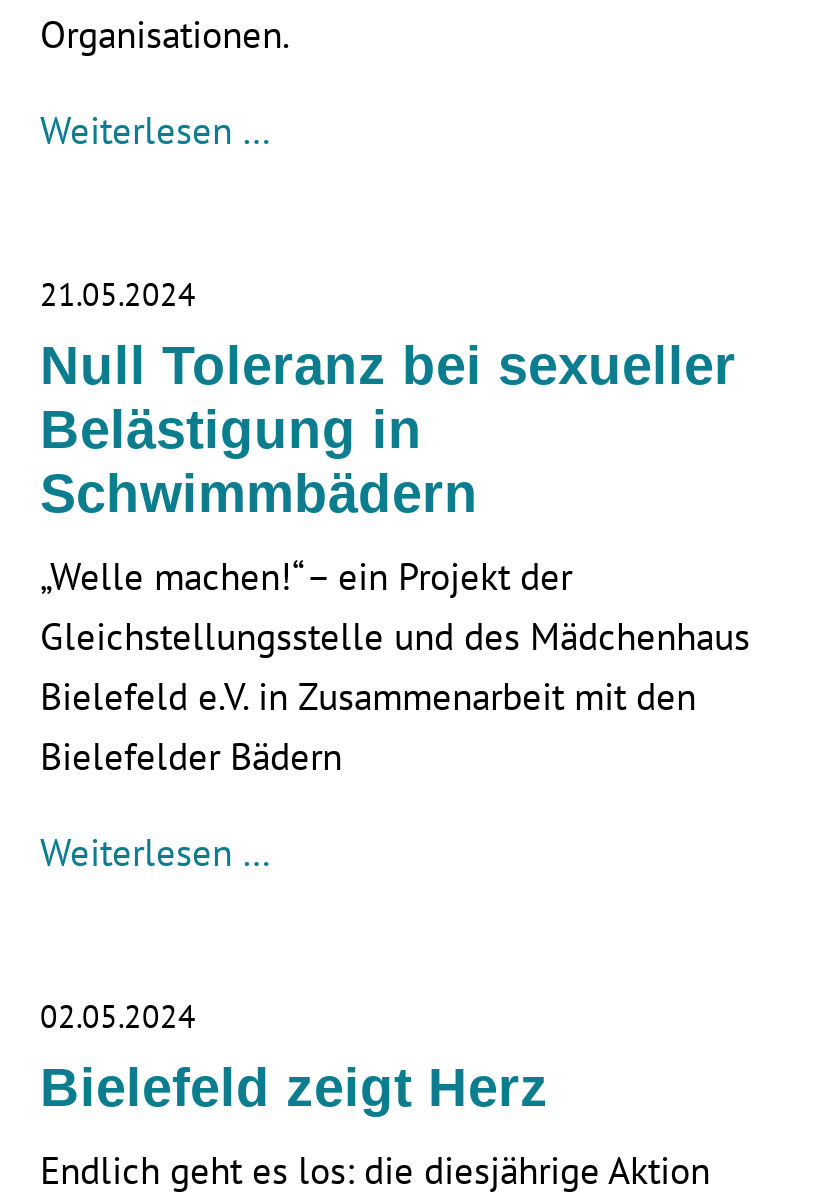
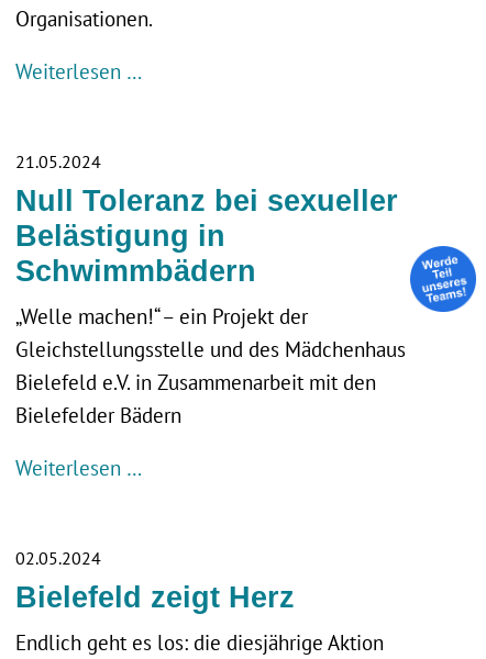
none -> [409,245,477,313] [image]

